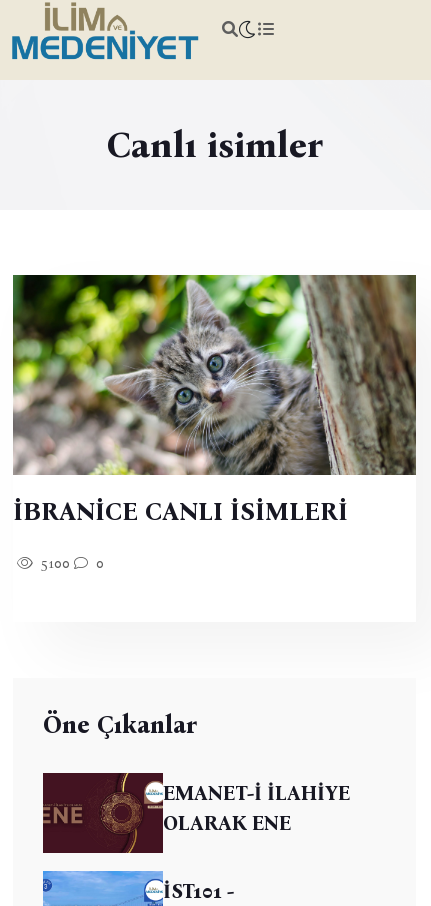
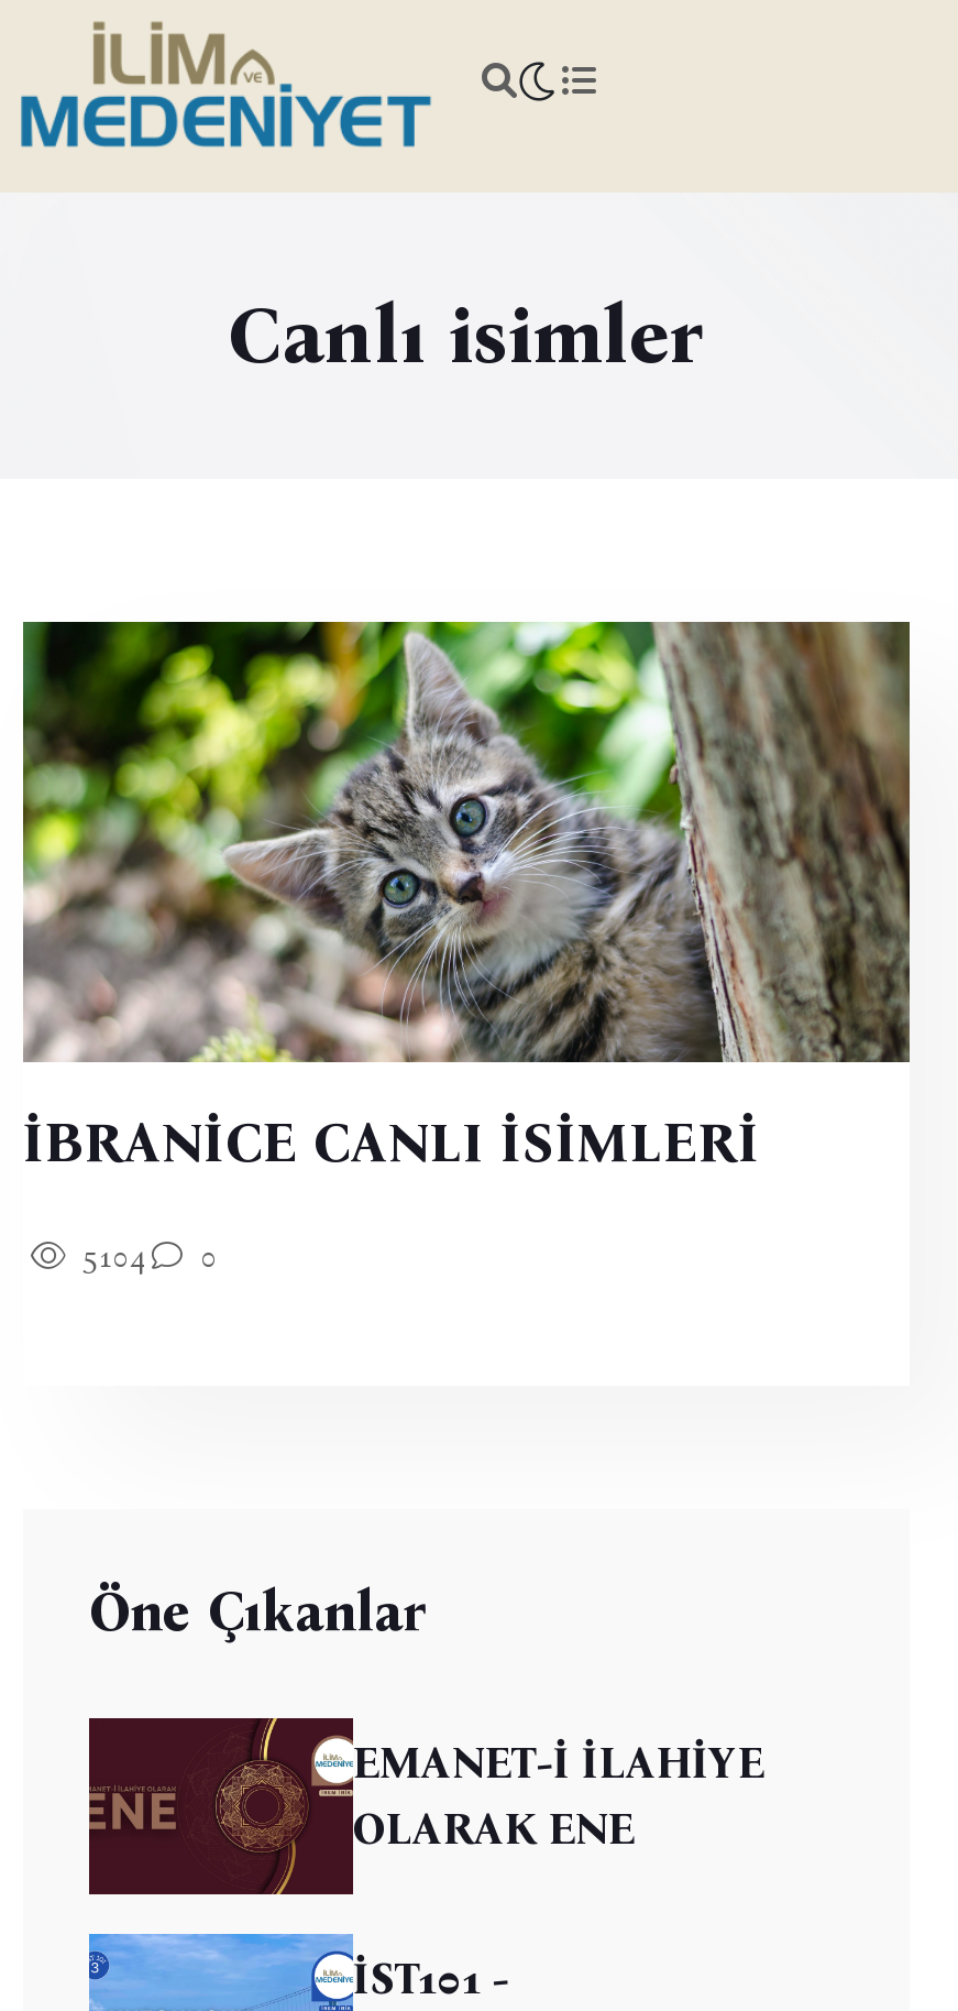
[36,555,69,572] 5100 -> [75,1238,143,1275] 5104

